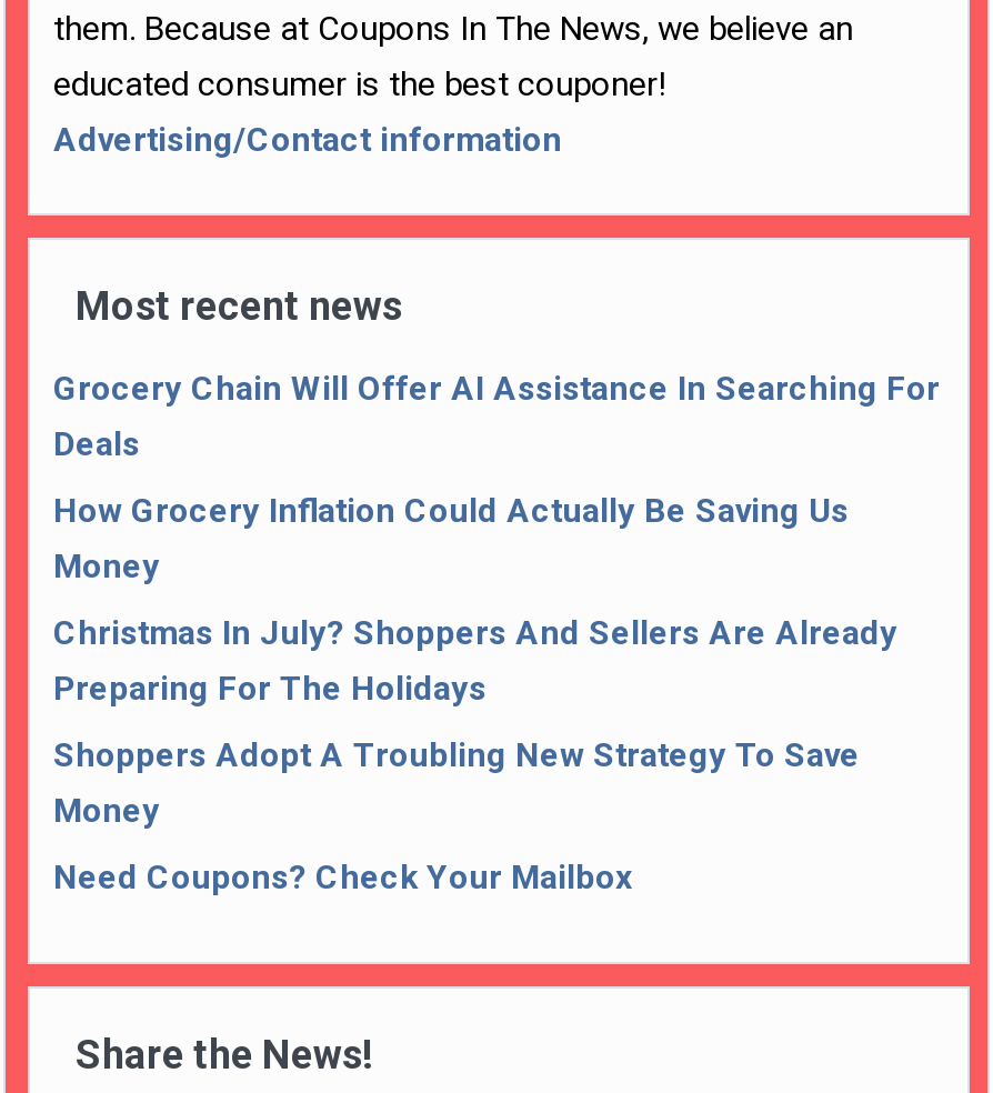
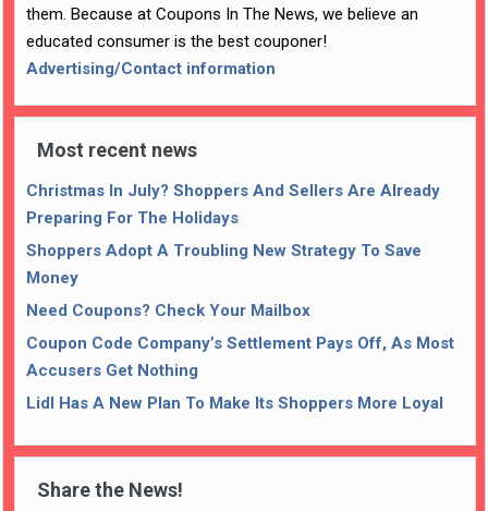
[53,369,939,586] Grocery Chain Will Offer AI Assistance In Searching For | Deals | How Grocery Inflation Could Actually Be Saving Us | Money -> none
moved [53,613,897,898] -> [27,181,441,320]: Christmas In July? Shoppers And Sellers Are Already | Preparing For The Holidays | Shoppers Adopt A Troubling New Strategy To Save | Money | Need Coupons? Check Your Mailbox
none -> [27,333,455,413] Coupon Code Company’s Settlement Pays Off, As Most | Accusers Get Nothing | Lidl Has A New Plan To Make Its Shoppers More Loyal

